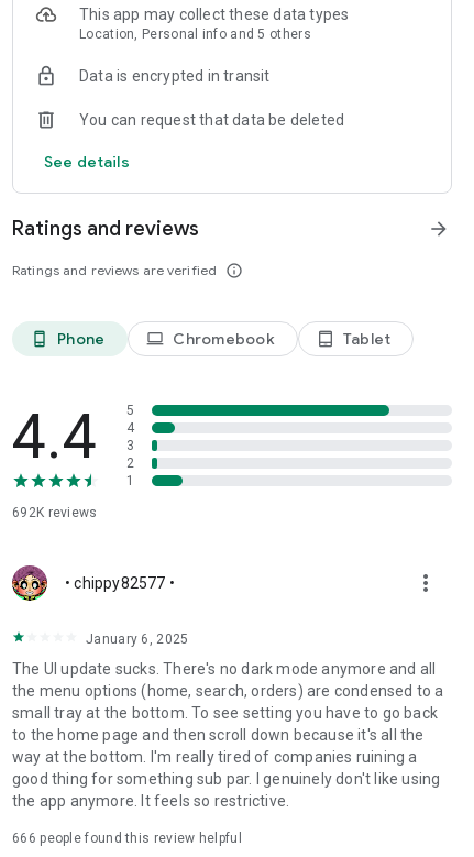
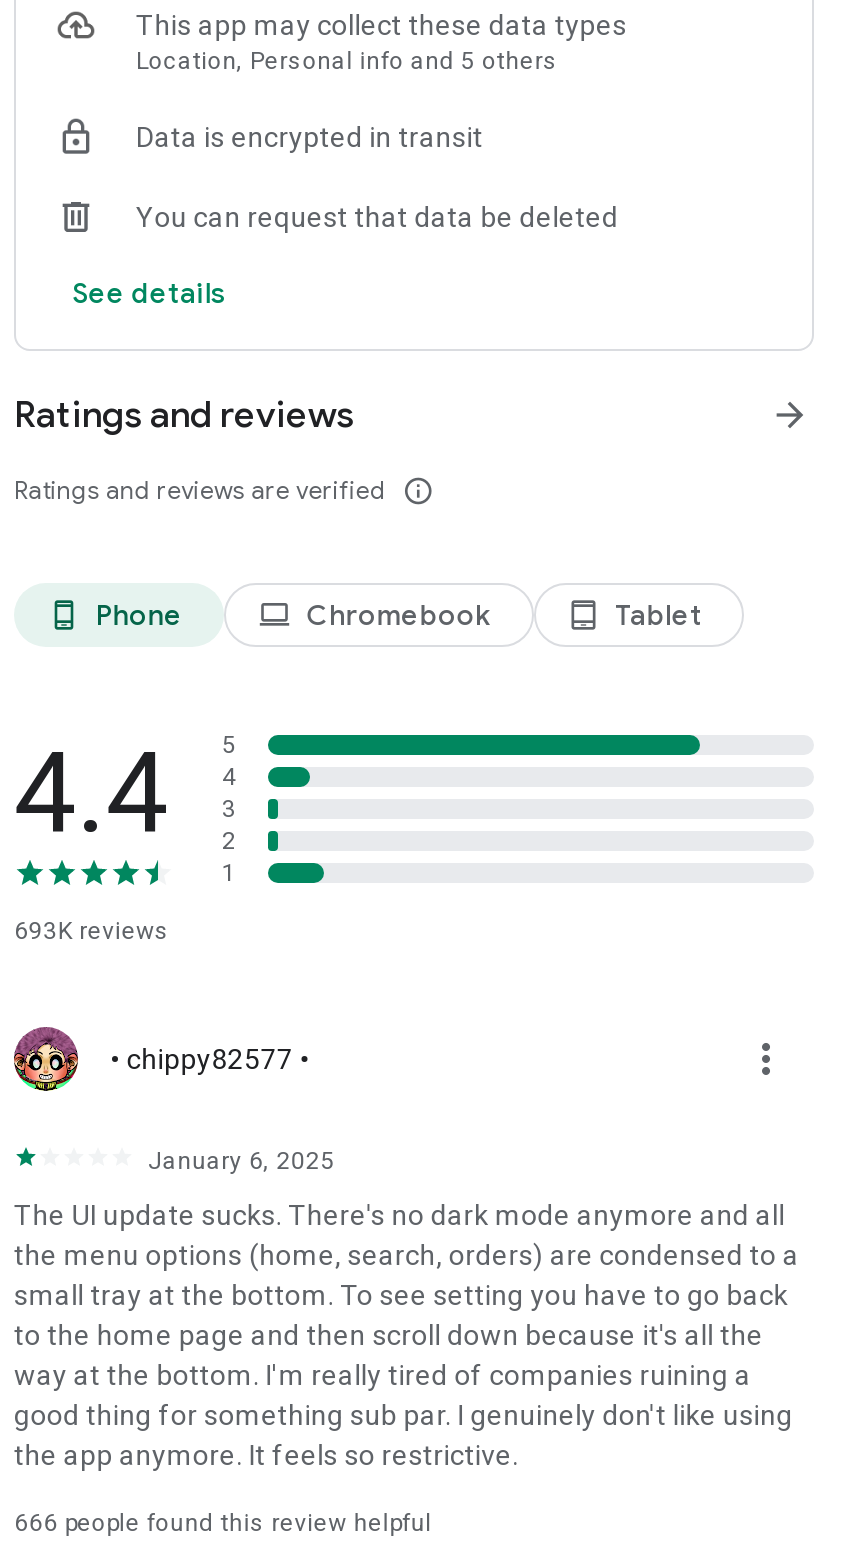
[12,505,97,520] 692K reviews -> [14,917,169,945] 693K reviews

